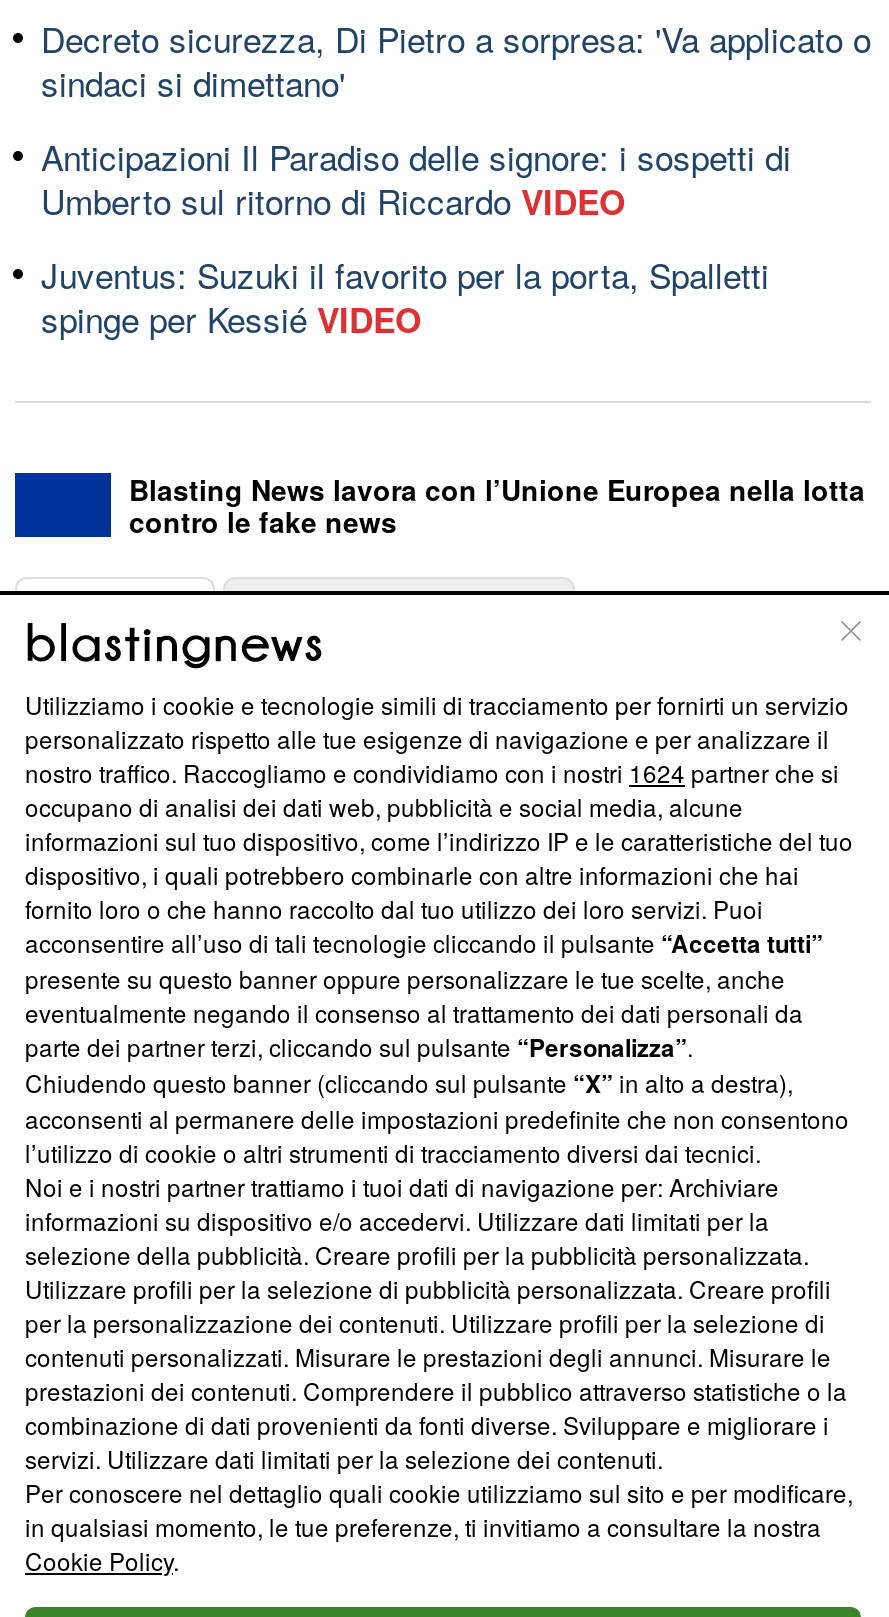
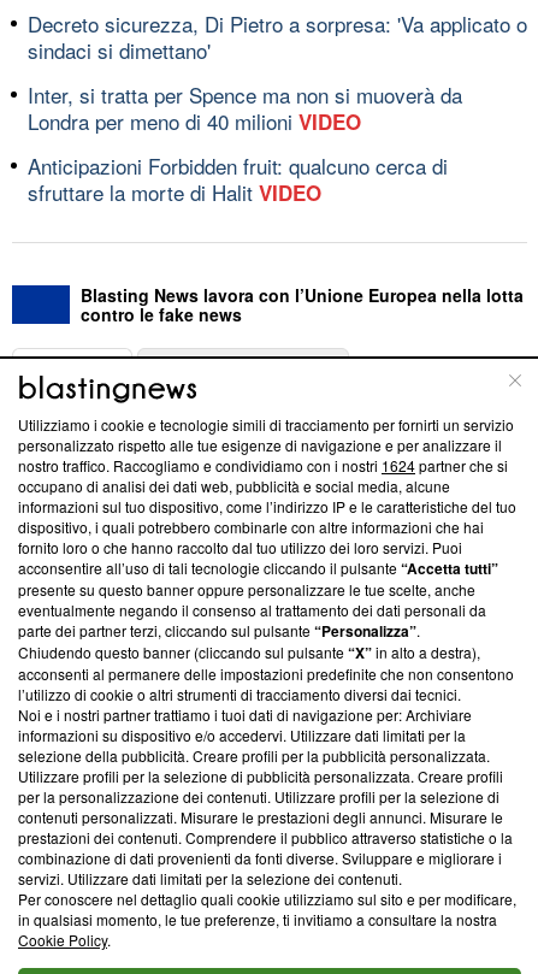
[41,130,791,224] Anticipazioni Il Paradiso delle signore: i sospetti di | Umberto sul ritorno di RiccardoVIDEO -> [28,79,462,135] Inter, si tratta per Spence ma non si muoverà da | Londra per meno di 40 milioniVIDEO
[41,248,769,342] Juventus: Suzuki il favorito per la porta, Spalletti | spinge per Kessié VIDEO -> [28,150,448,206] Anticipazioni Forbidden fruit: qualcuno cerca di | sfruttare la morte di Halit VIDEO

